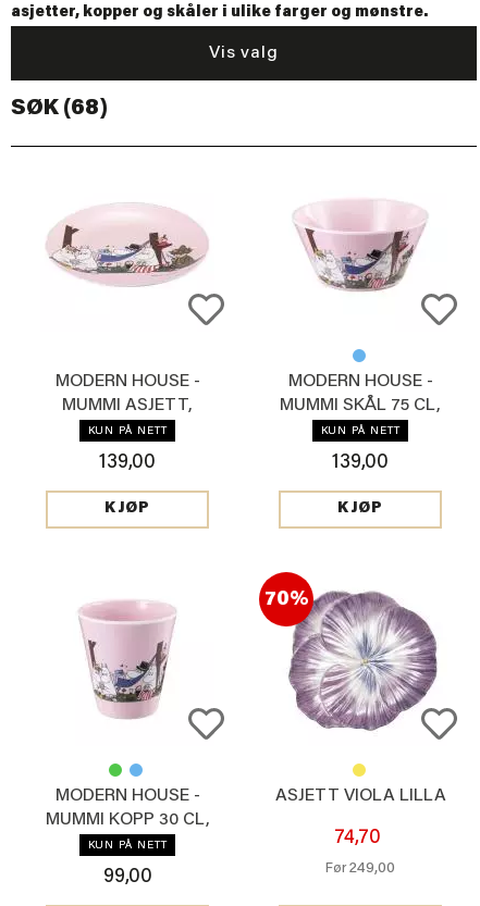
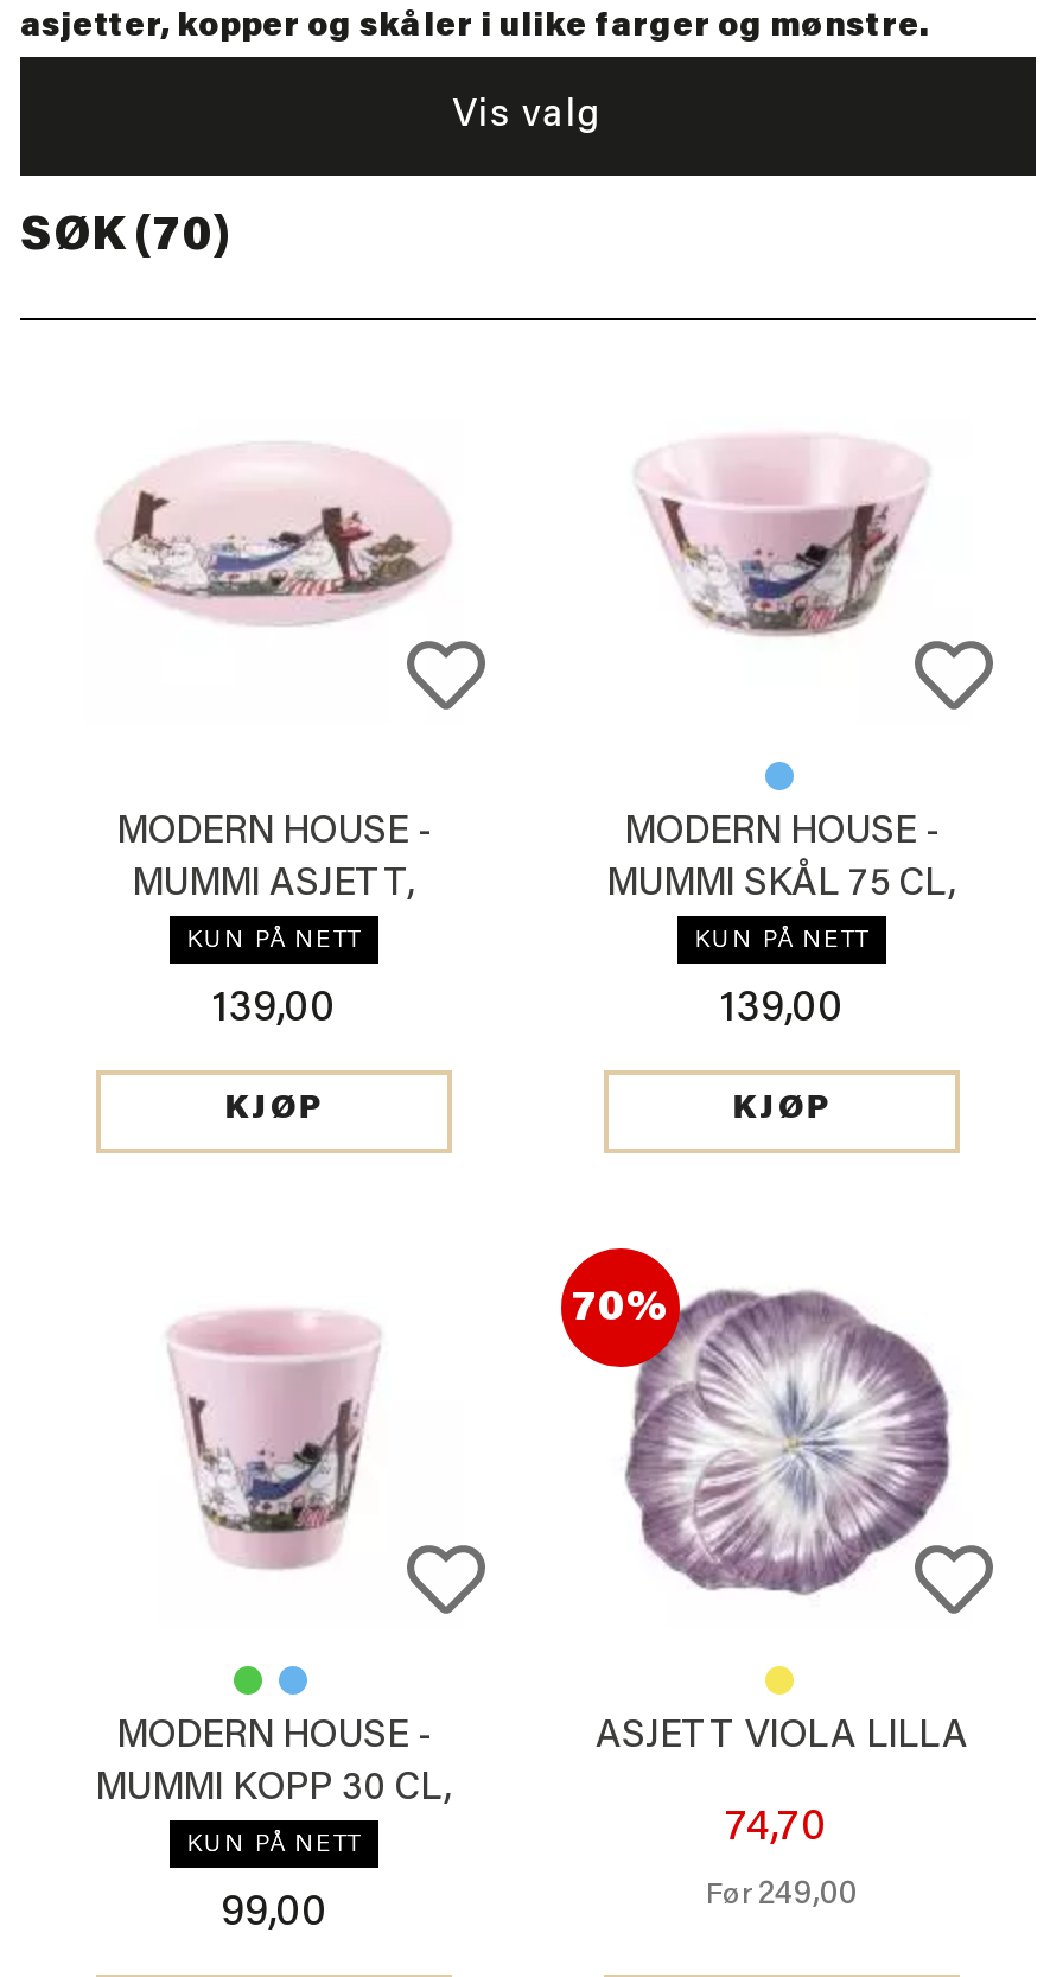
[11,97,108,119] SØK (68) -> [20,213,231,260] SØK (70)

